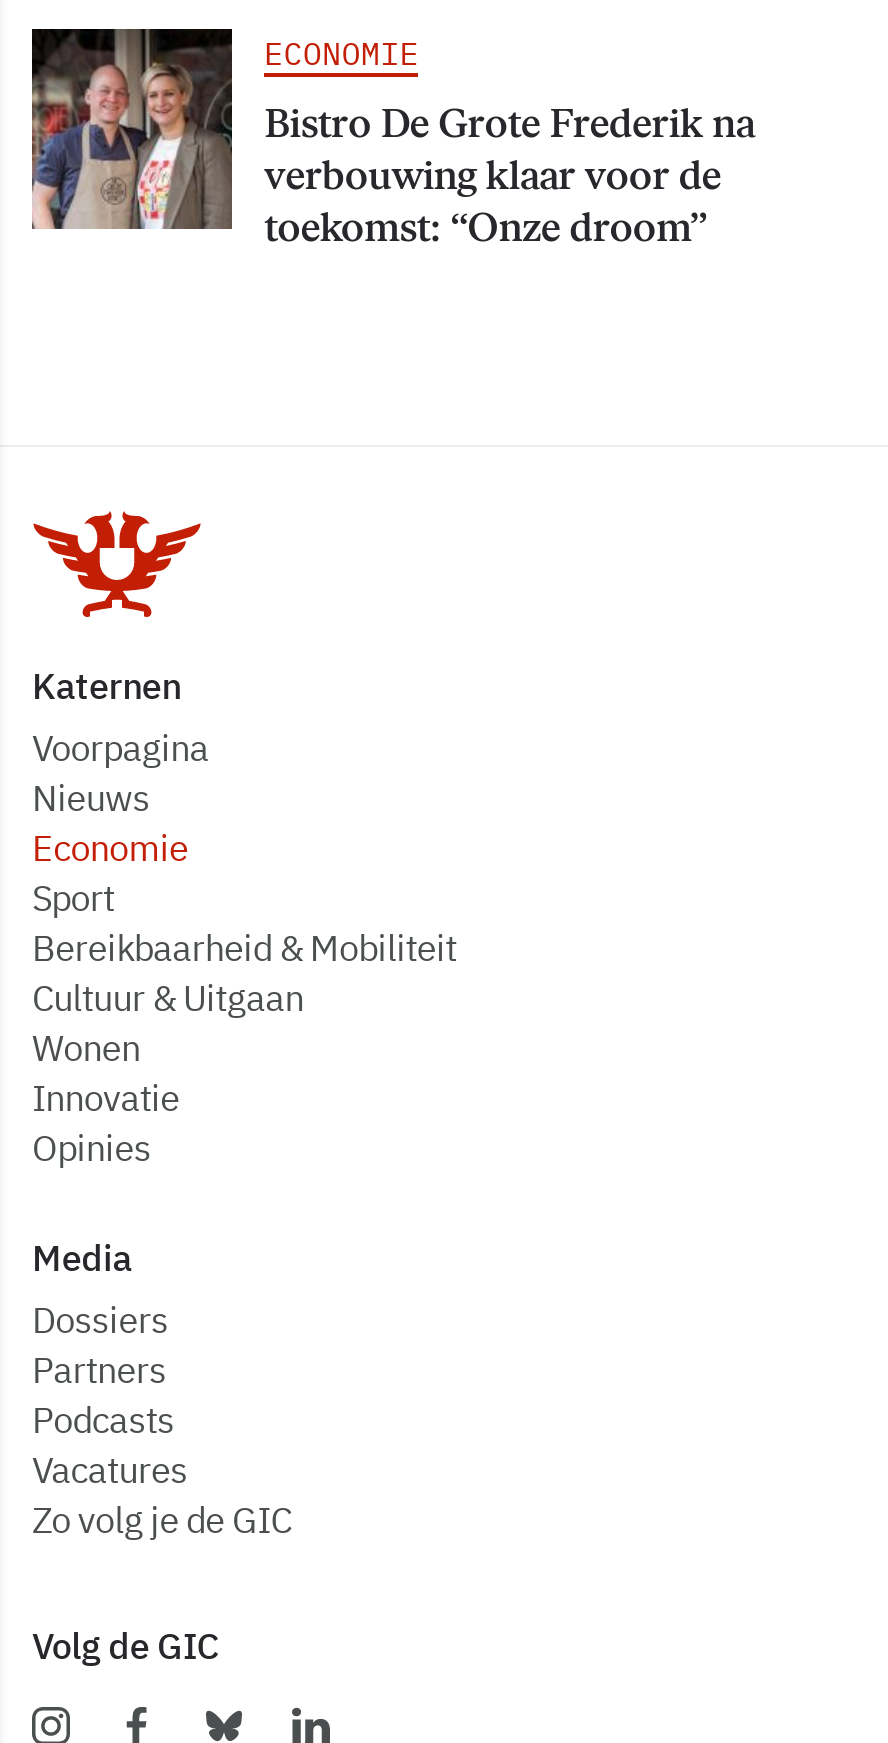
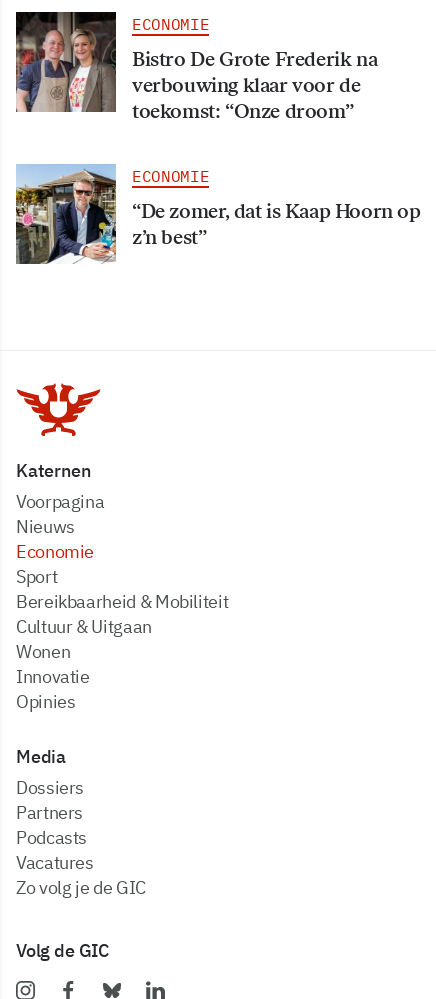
none -> [15,163,421,265] [image] | ECONOMIE | “De zomer, dat is Kaap Hoorn op | z’n best”

